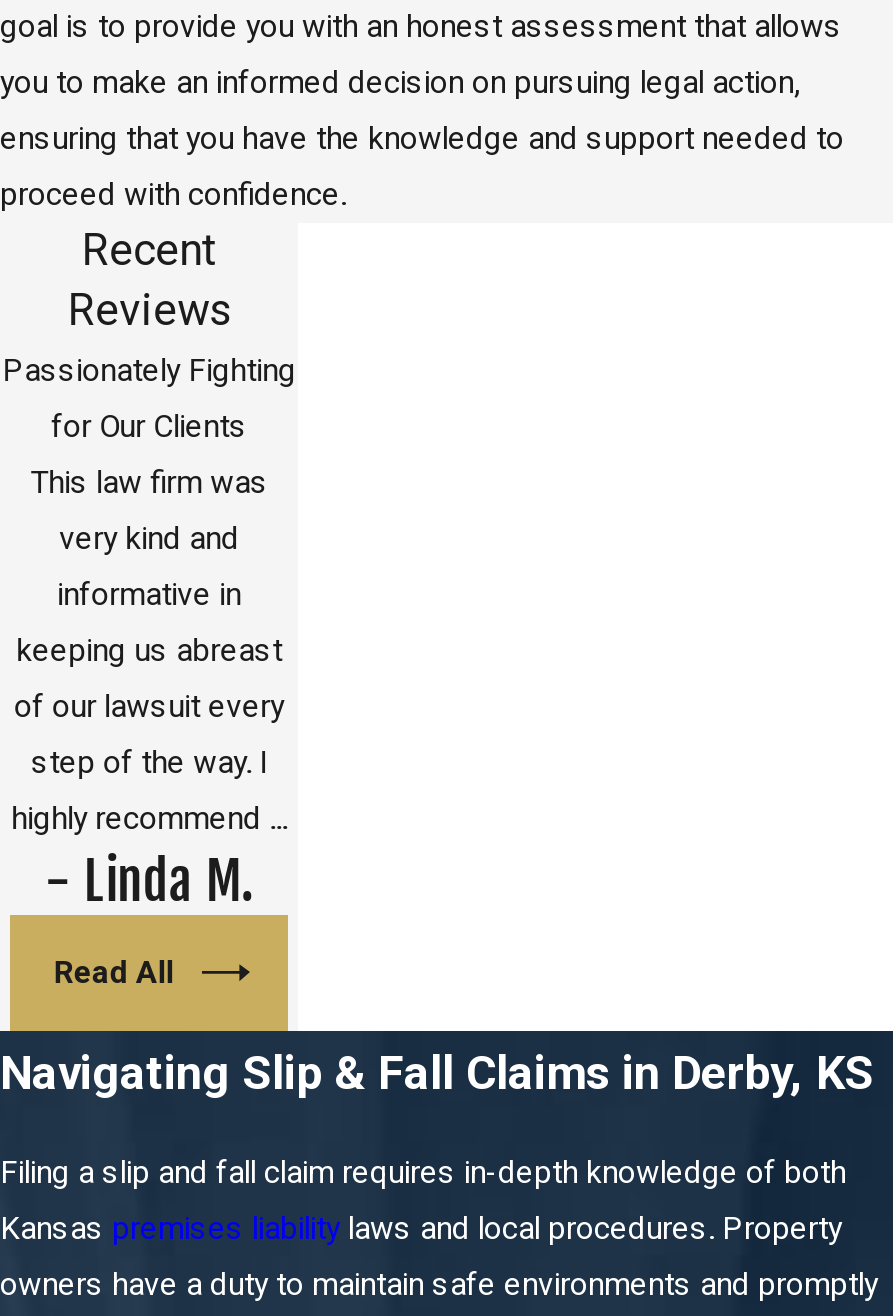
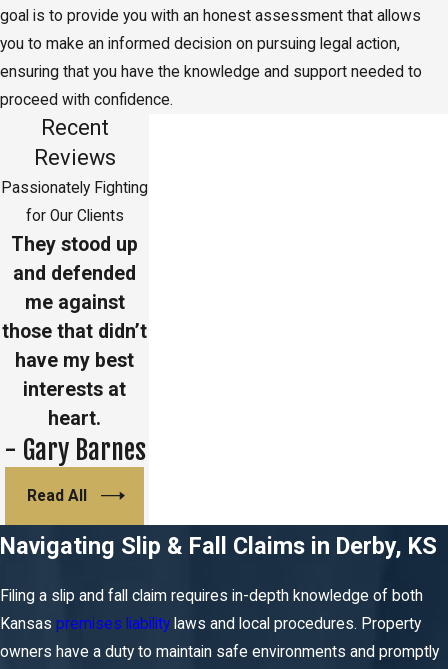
[11,465,287,913] This law firm was | very kind and | informative in | keeping us abreast | of our lawsuit every | step of the way. I | highly recommend ... | - Linda M. -> [2,233,147,466] They stood up | and defended | me against | those that didn’t | have my best | interests at | heart. | - Gary Barnes

